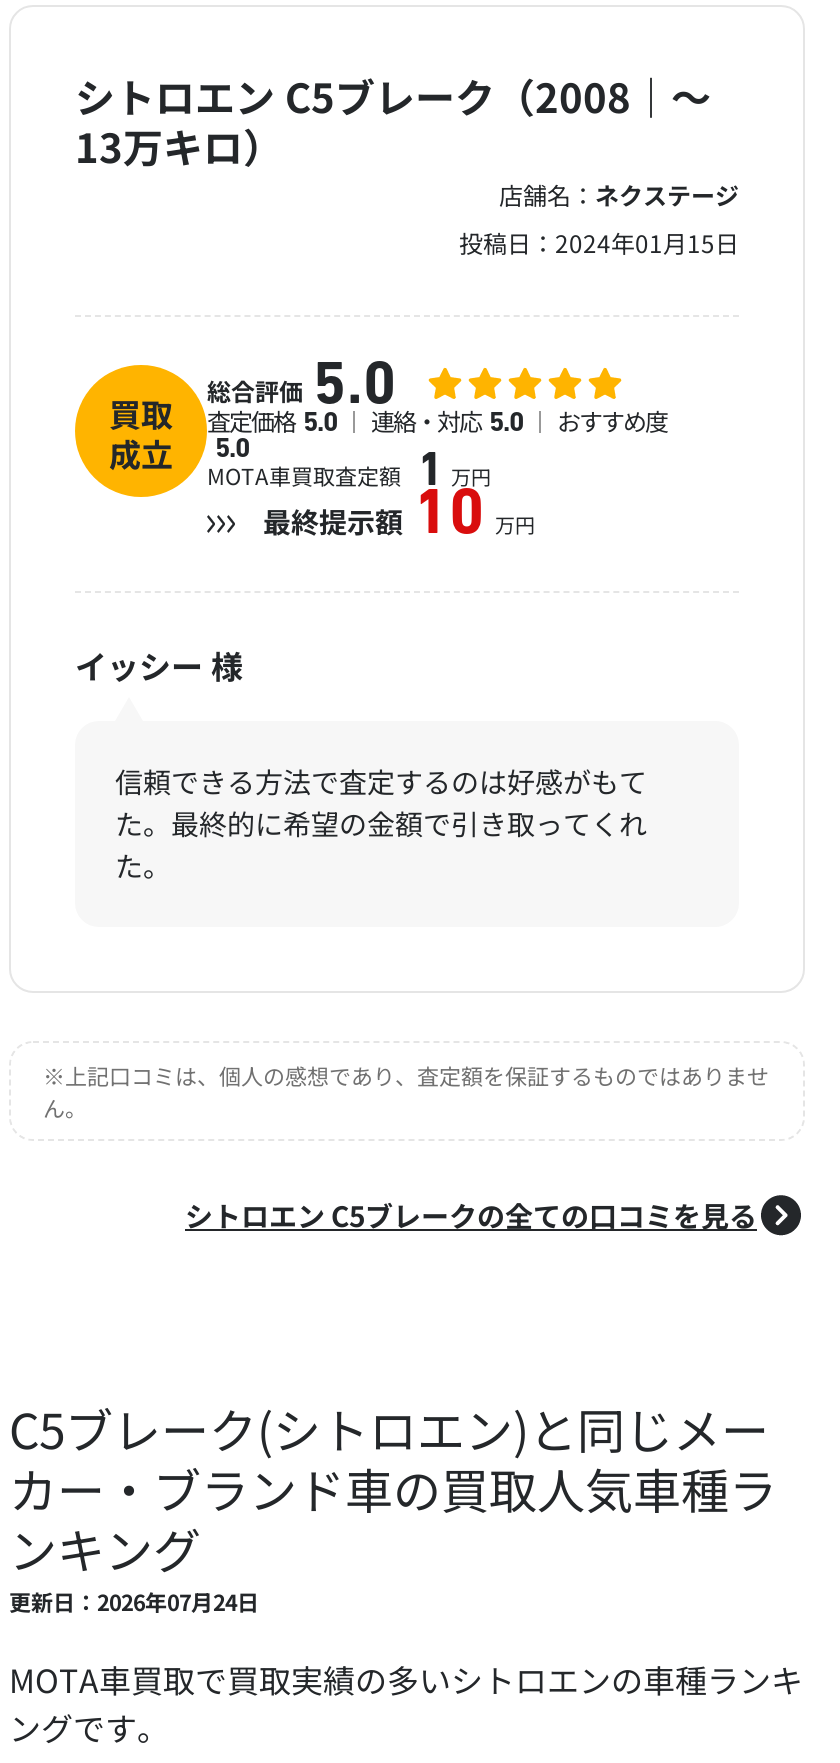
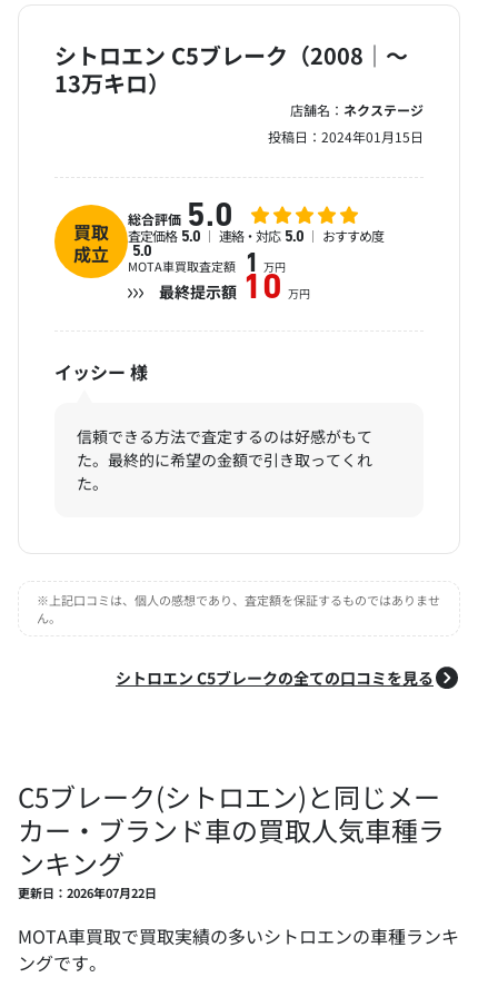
[9,1586,259,1618] 更新日：2026年07月24日 -> [18,884,157,902] 更新日：2026年07月22日

